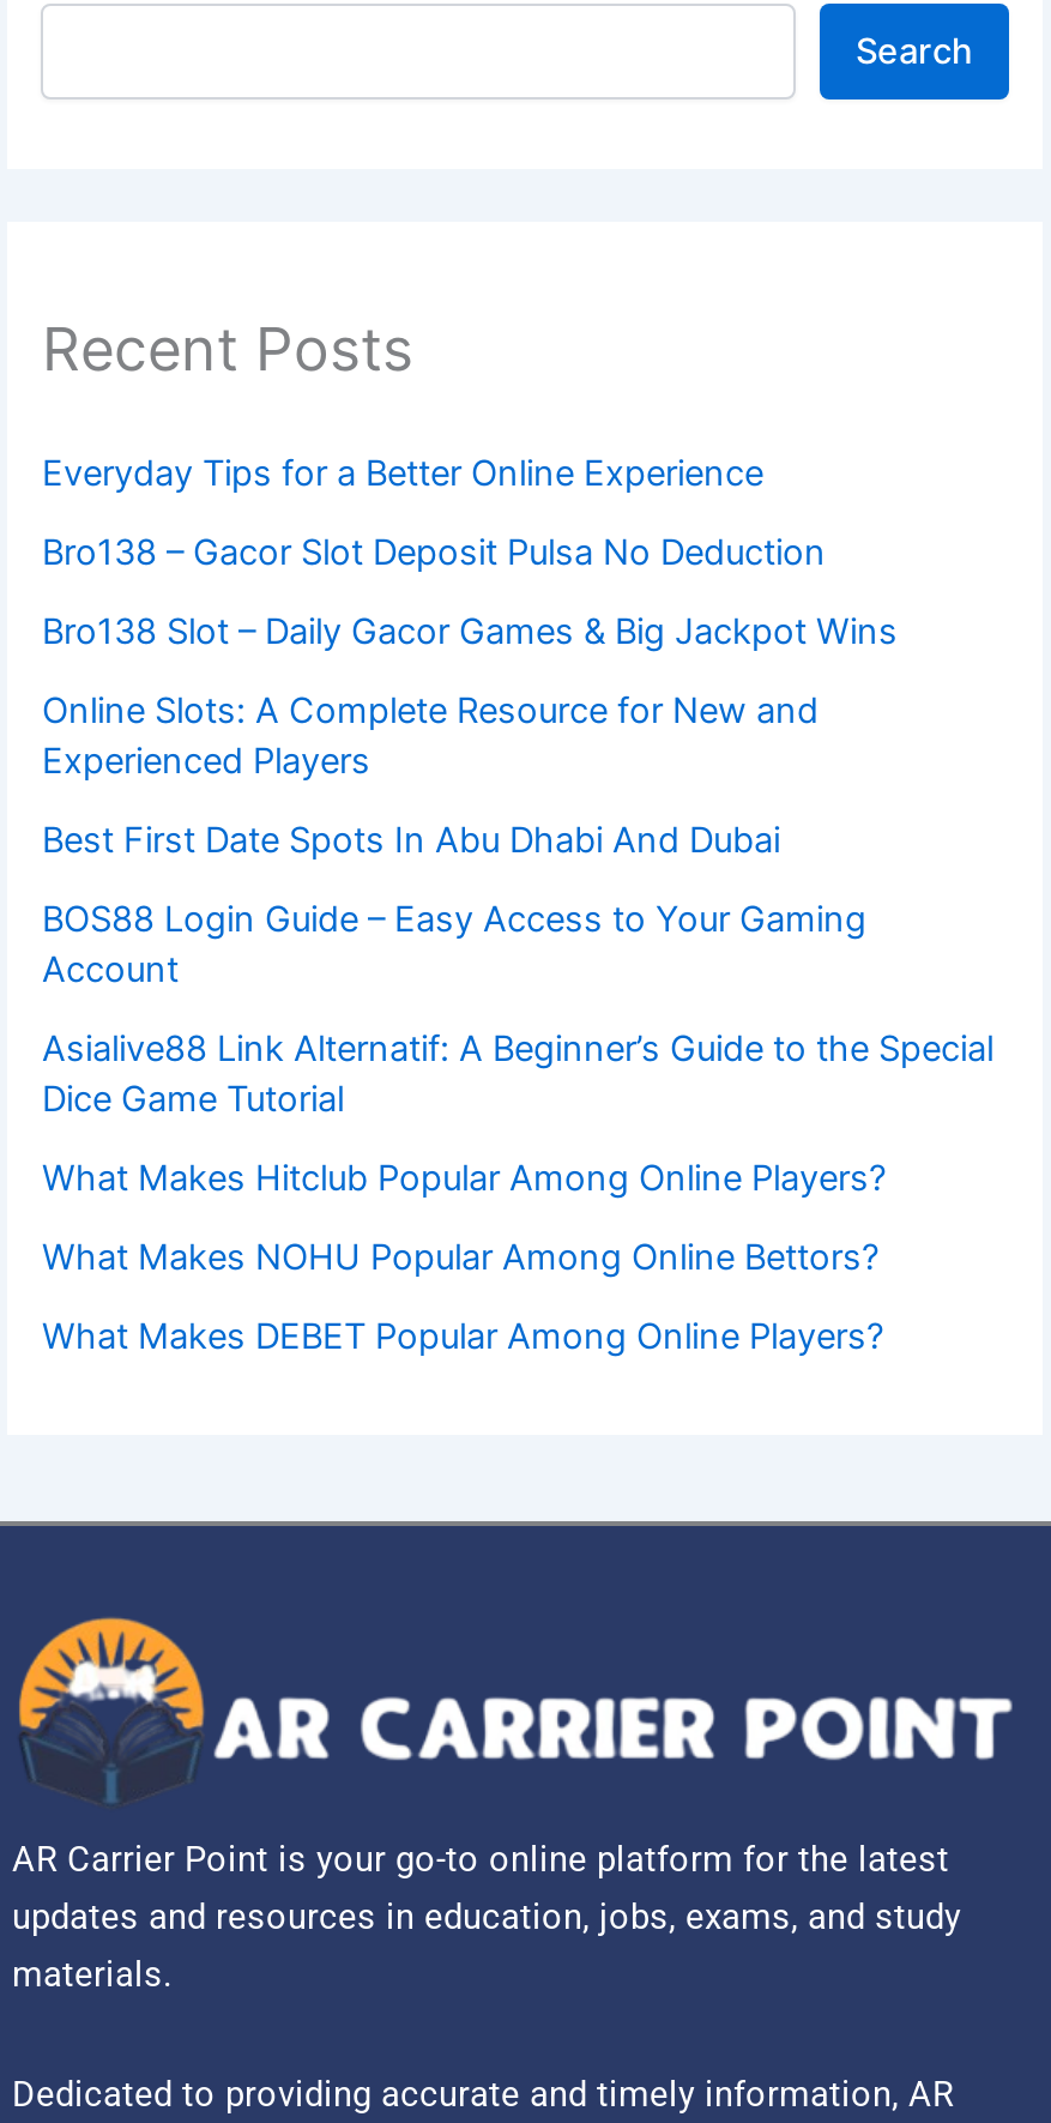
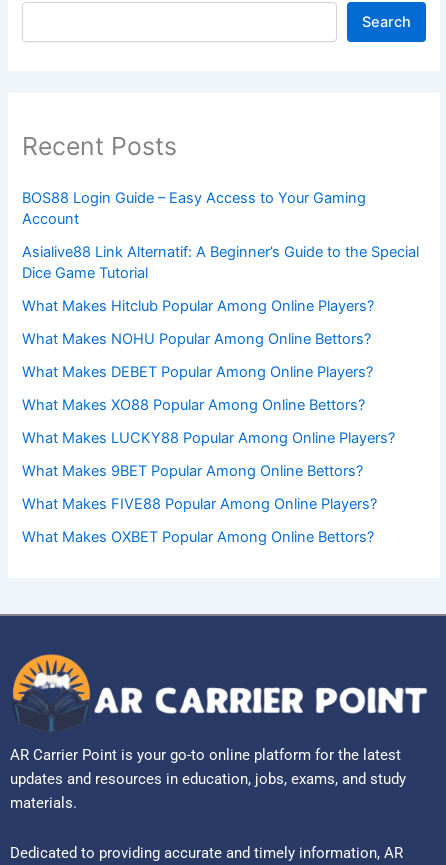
[42,453,898,863] Everyday Tips for a Better Online Experience | Bro138 – Gacor Slot Deposit Pulsa No Deduction | Bro138 Slot – Daily Gacor Games & Big Jackpot Wins | Online Slots: A Complete Resource for New and | Experienced Players | Best First Date Spots In Abu Dhabi And Dubai -> none
moved [42,899,993,1359] -> [22,189,419,381]: BOS88 Login Guide – Easy Access to Your Gaming | Account | Asialive88 Link Alternatif: A Beginner’s Guide to the Special | Dice Game Tutorial | What Makes Hitclub Popular Among Online Players? | What Makes NOHU Popular Among Online Bettors? | What Makes DEBET Popular Among Online Players?
none -> [22,396,399,546] What Makes XO88 Popular Among Online Bettors? | What Makes LUCKY88 Popular Among Online Players? | What Makes 9BET Popular Among Online Bettors? | What Makes FIVE88 Popular Among Online Players? | What Makes OXBET Popular Among Online Bettors?

